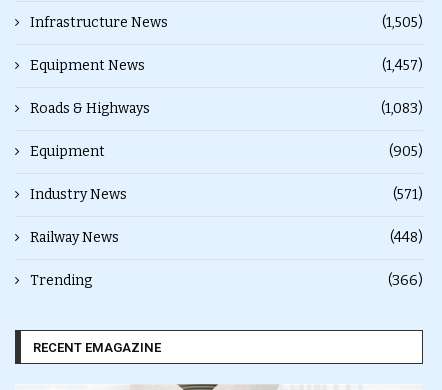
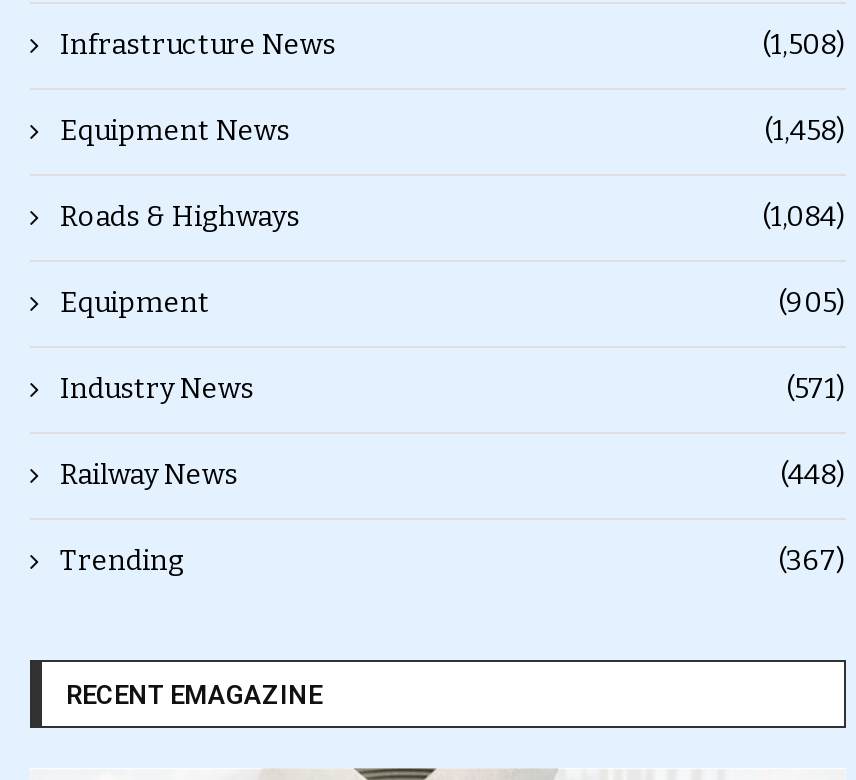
[382,14,423,31] (1,505) -> [762,27,846,61] (1,508)
[382,57,423,74] (1,457) -> [764,113,846,147] (1,458)
[381,100,423,117] (1,083) -> [762,199,846,233] (1,084)
[388,272,423,289] (366) -> [778,543,846,577] (367)

